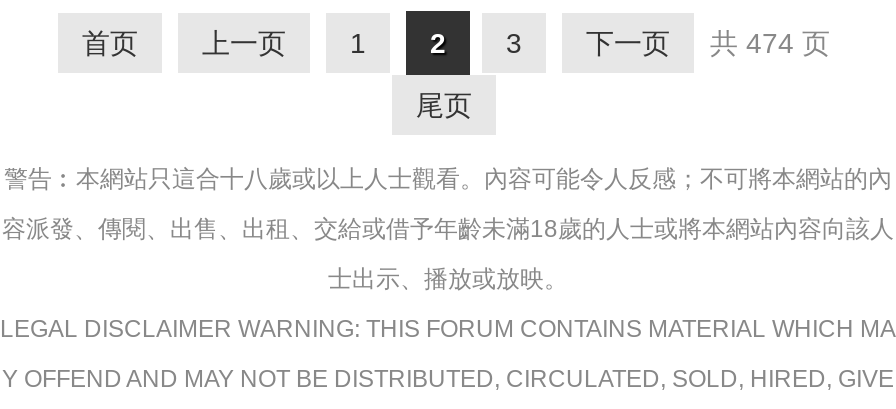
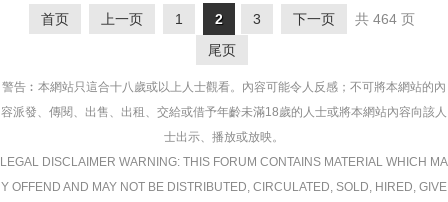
[82,27,838,59] 首页 上一页 1 2 3 下一页 共 474 页 -> [41,11,419,27] 首页 上一页 1 2 3 下一页 共 464 页

